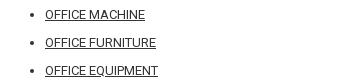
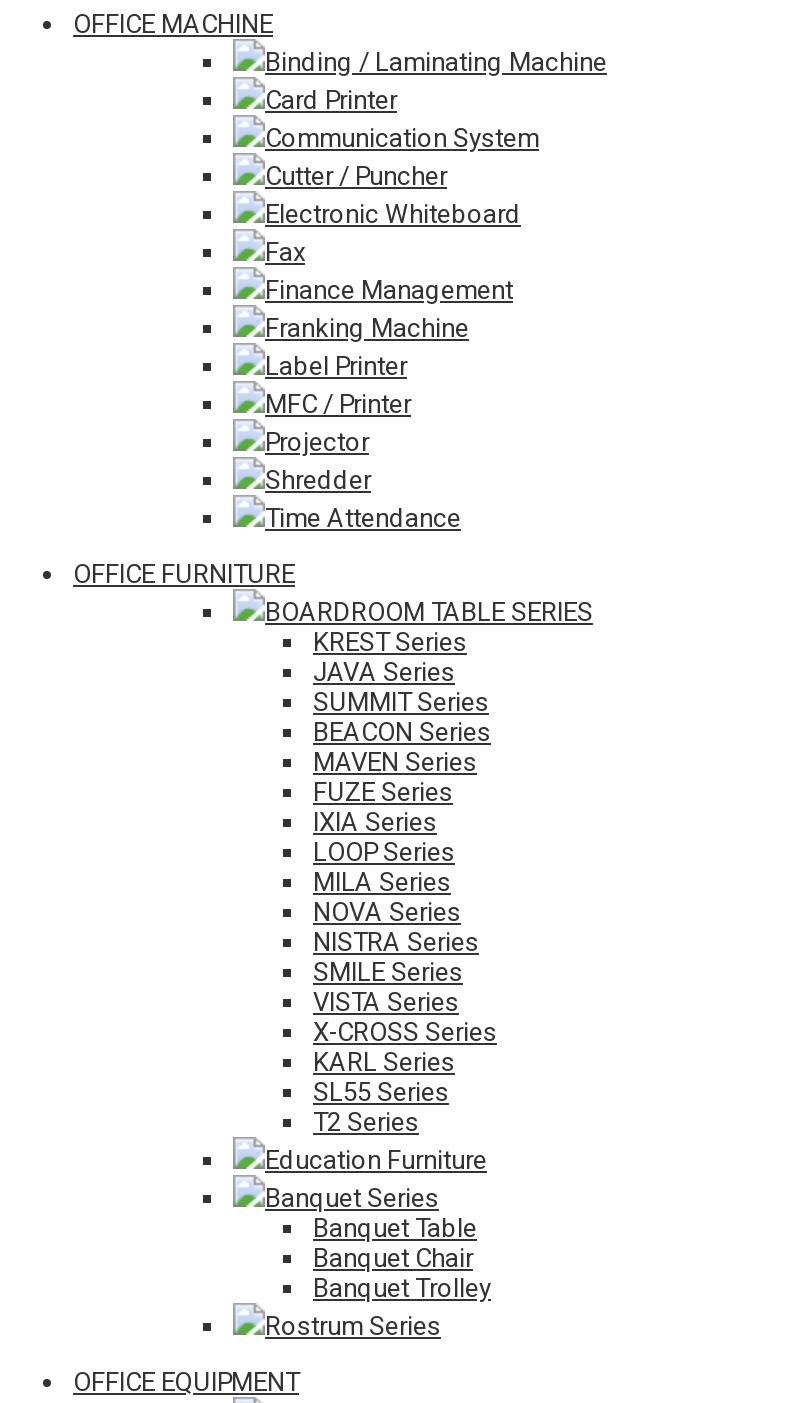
none -> [265,47,607,533] Binding / Laminating Machine | Card Printer | Communication System | Cutter / Puncher | Electronic Whiteboard | Fax | Finance Management | Franking Machine | Label Printer | MFC / Printer | Projector | Shredder | Time Attendance
none -> [265,597,593,1341] BOARDROOM TABLE SERIES | KREST Series | JAVA Series | SUMMIT Series | BEACON Series | MAVEN Series | FUZE Series | IXIA Series | LOOP Series | MILA Series | NOVA Series | NISTRA Series | SMILE Series | VISTA Series | X-CROSS Series | KARL Series | SL55 Series | T2 Series | Education Furniture | Banquet Series | Banquet Table | Banquet Chair | Banquet Trolley | Rostrum Series

